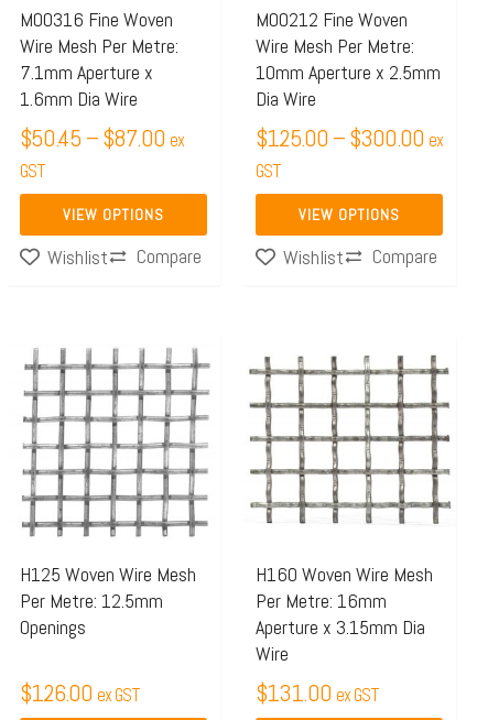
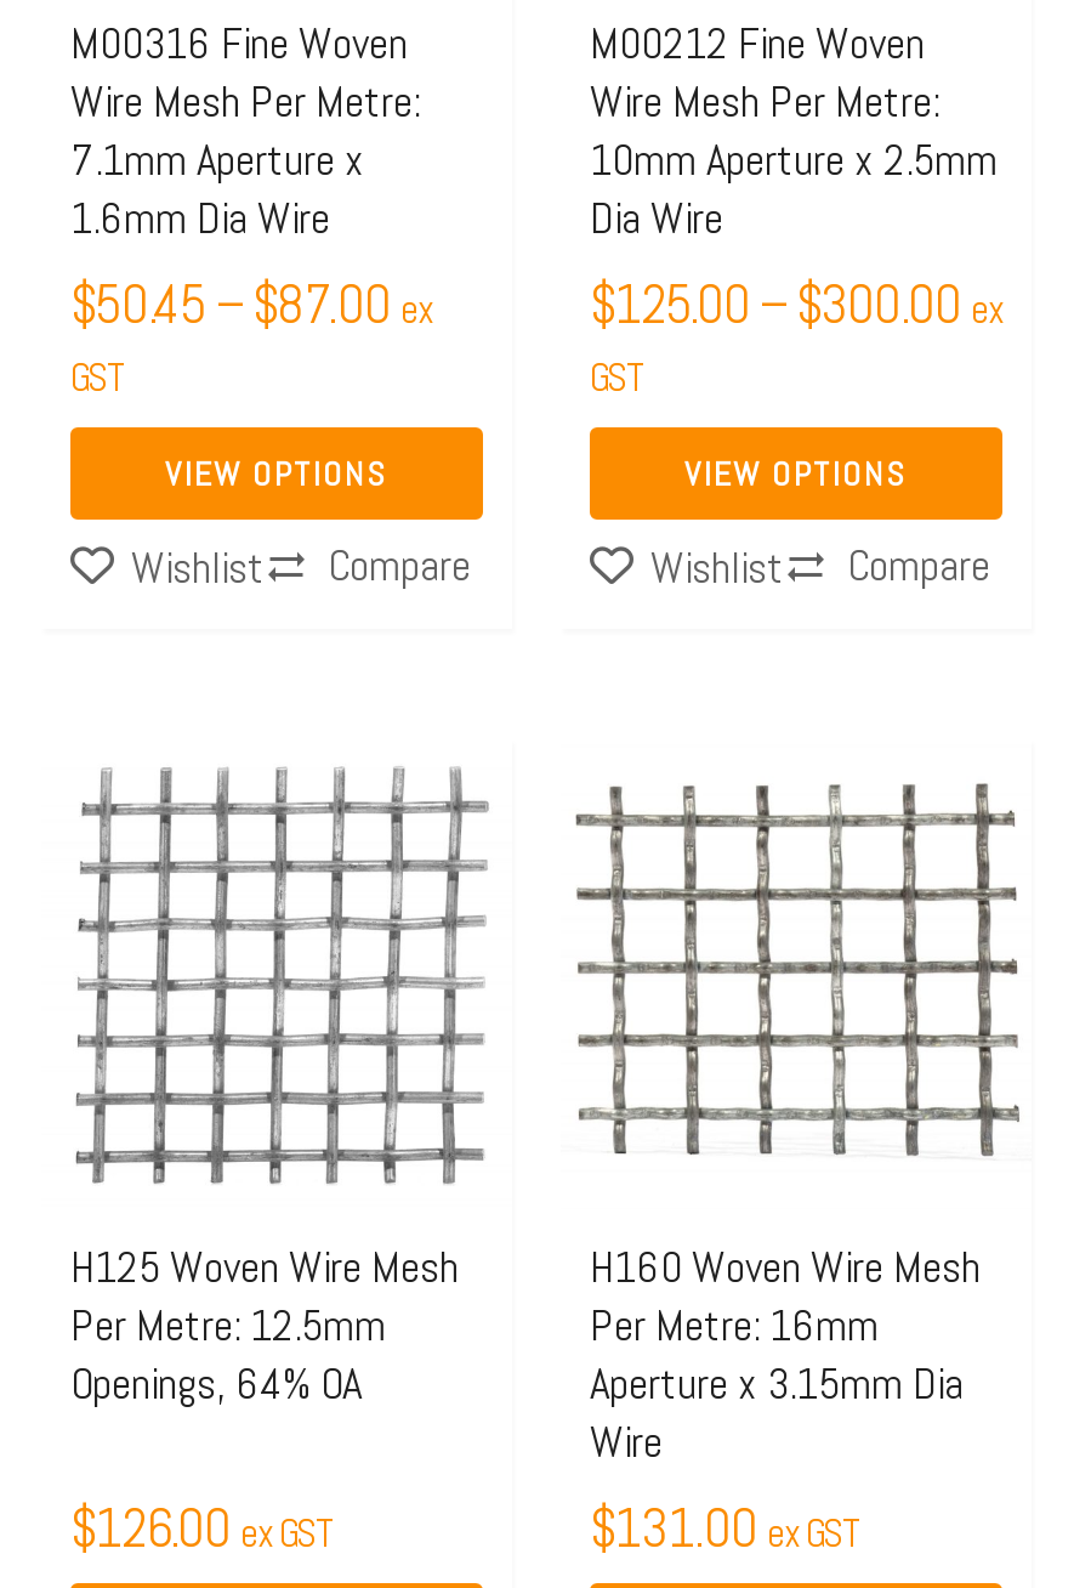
[20,615,86,640] Openings -> [70,1355,362,1411] Openings, 64% OA

